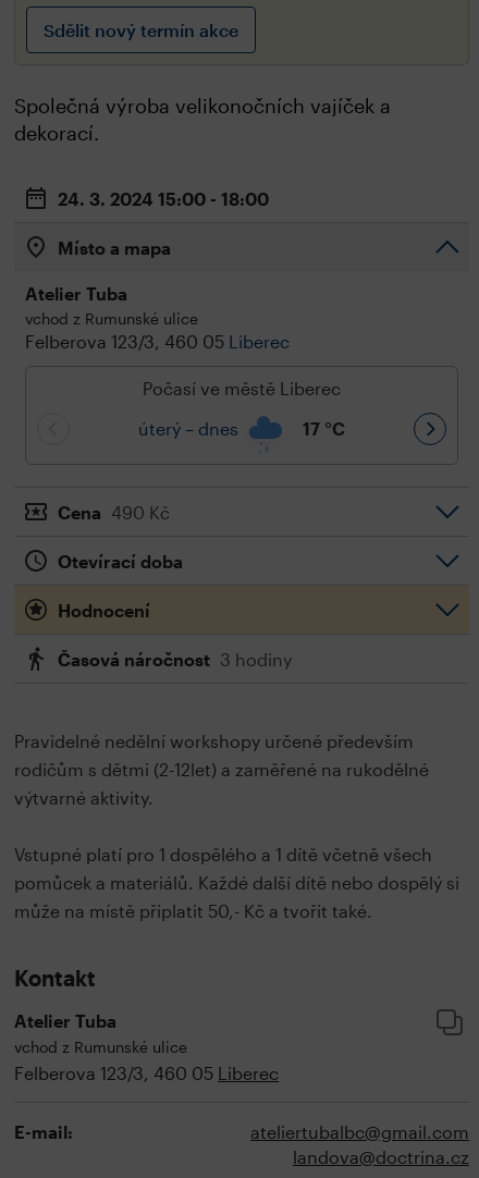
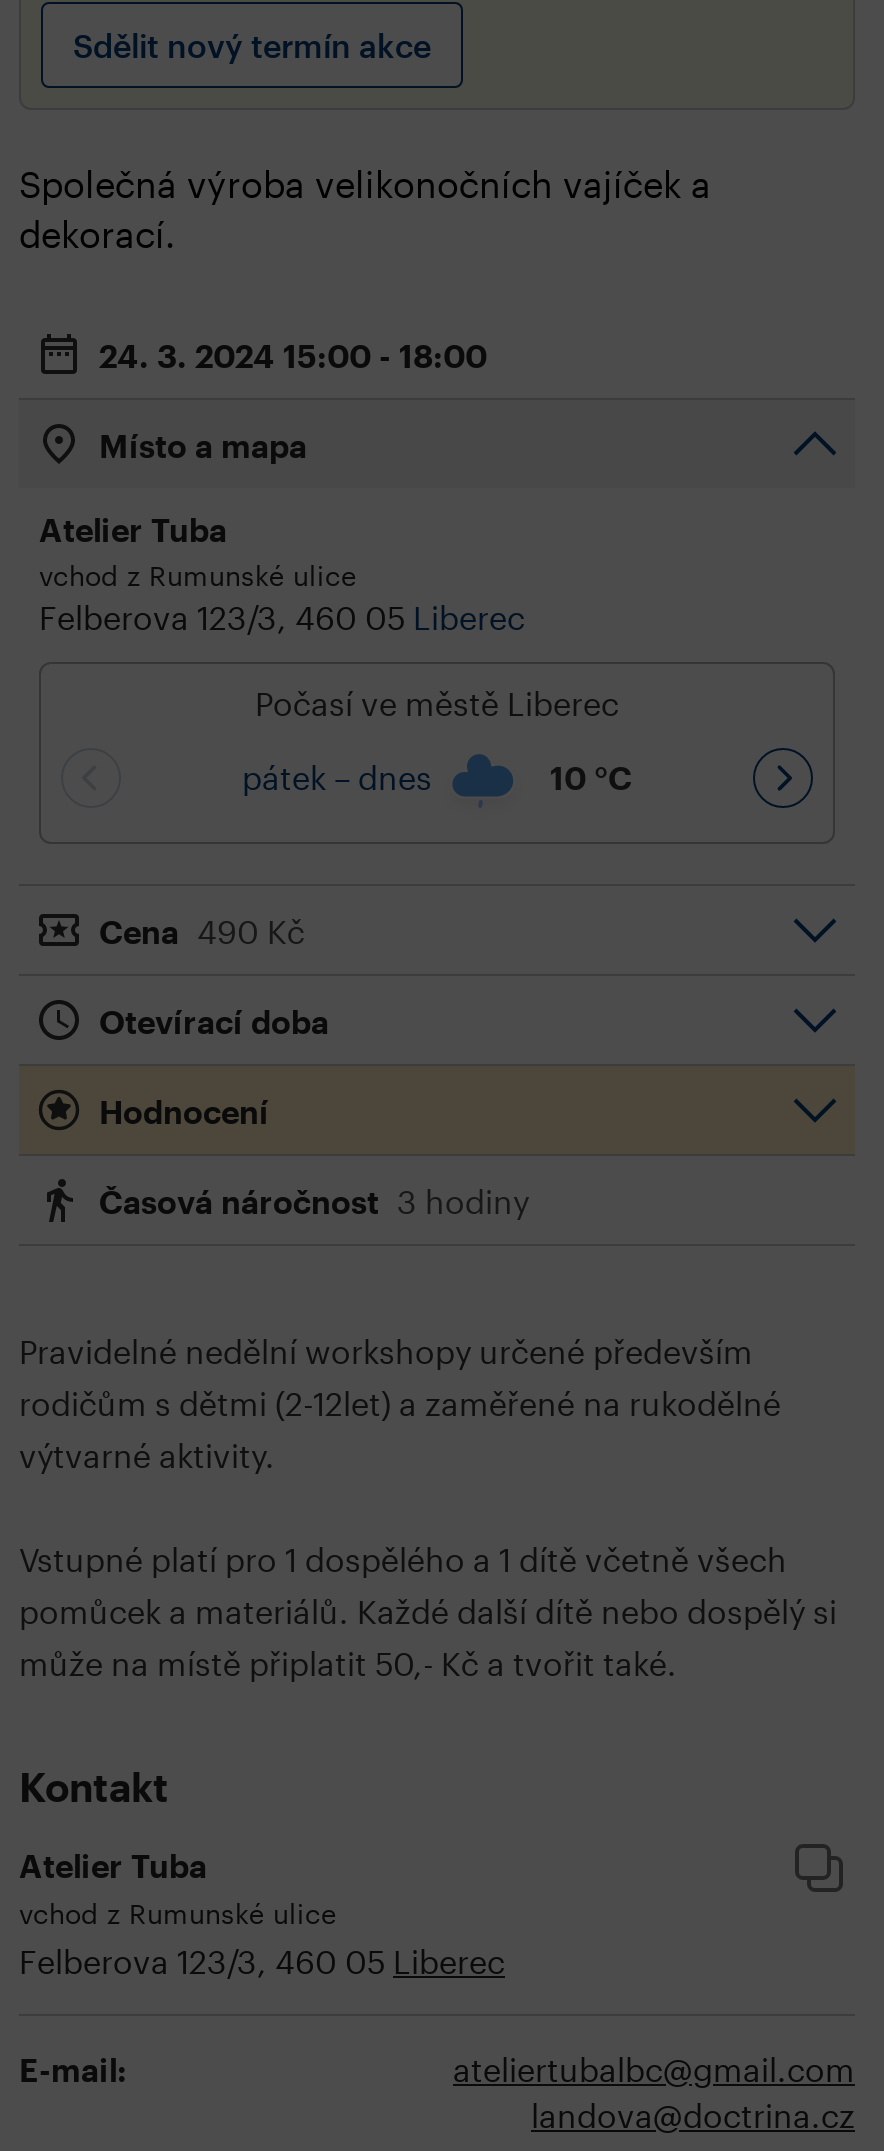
[138,419,238,439] úterý – dnes -> [242,759,432,797] pátek – dnes
[303,419,345,439] 17 °C -> [550,759,632,797] 10 °C

